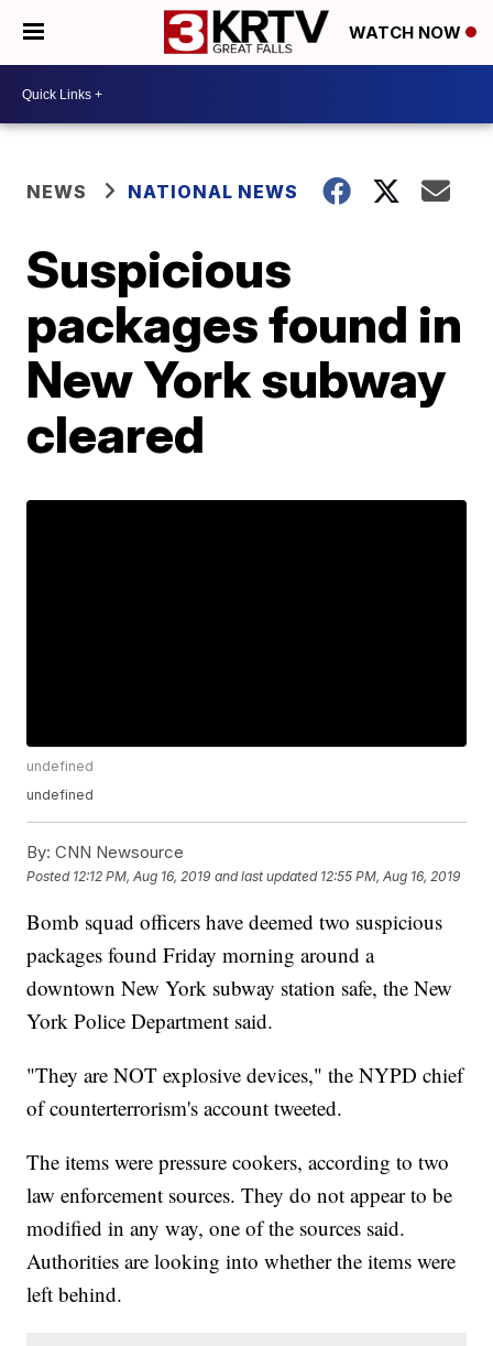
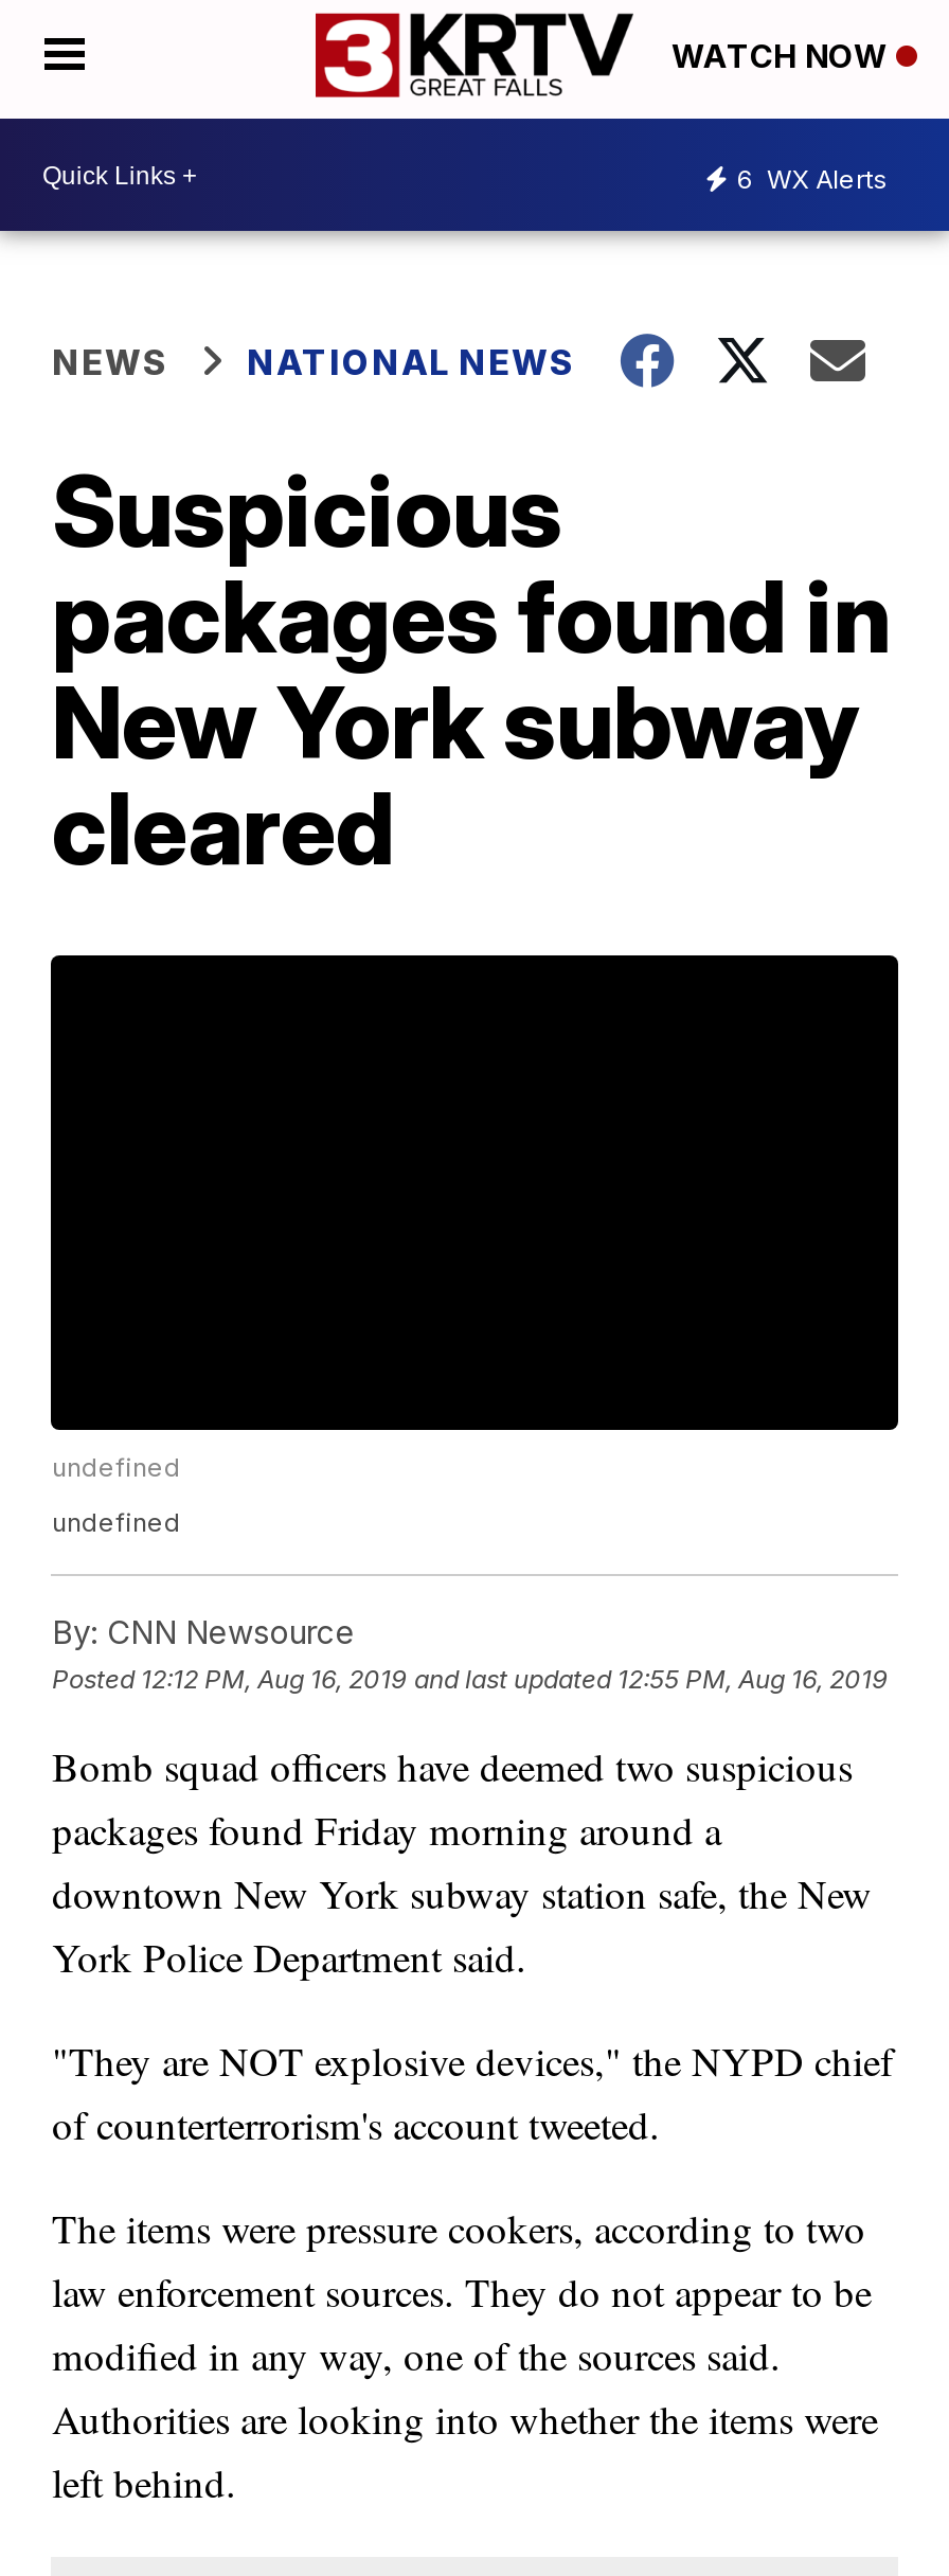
none -> [737,162,888,194] 6 WX Alerts

